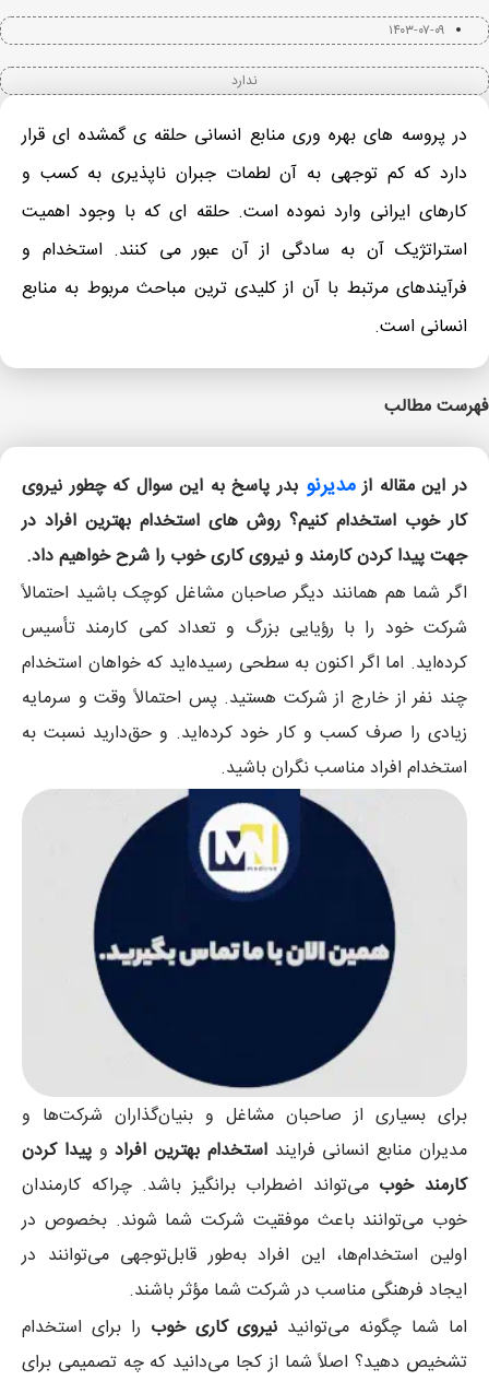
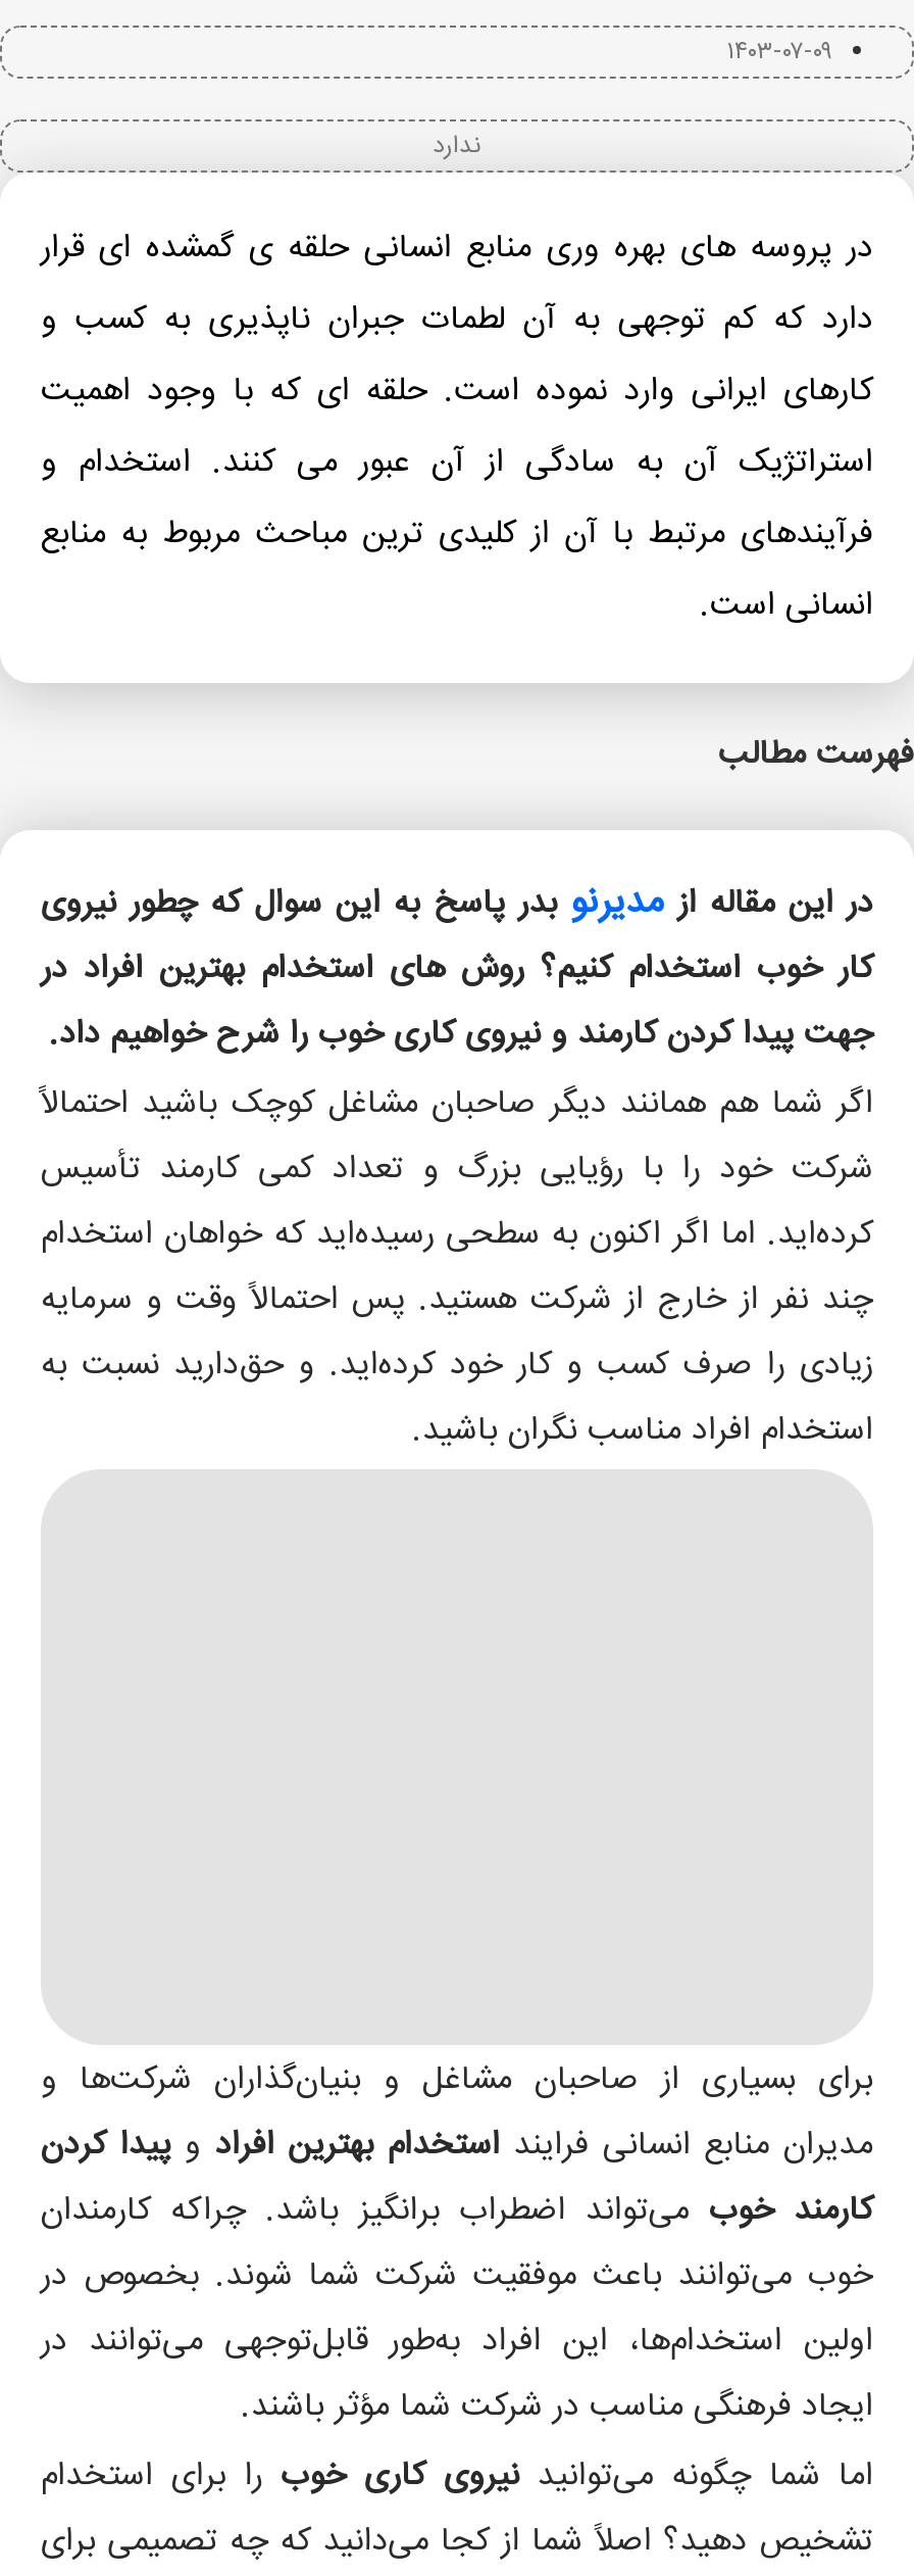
[93,788,397,1089] [image] -> none

